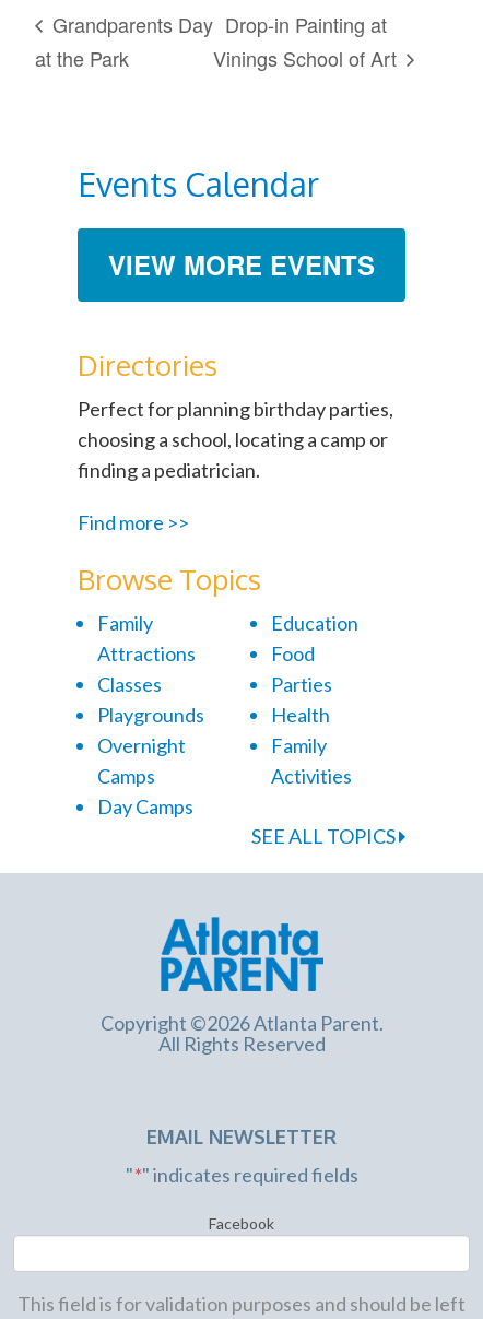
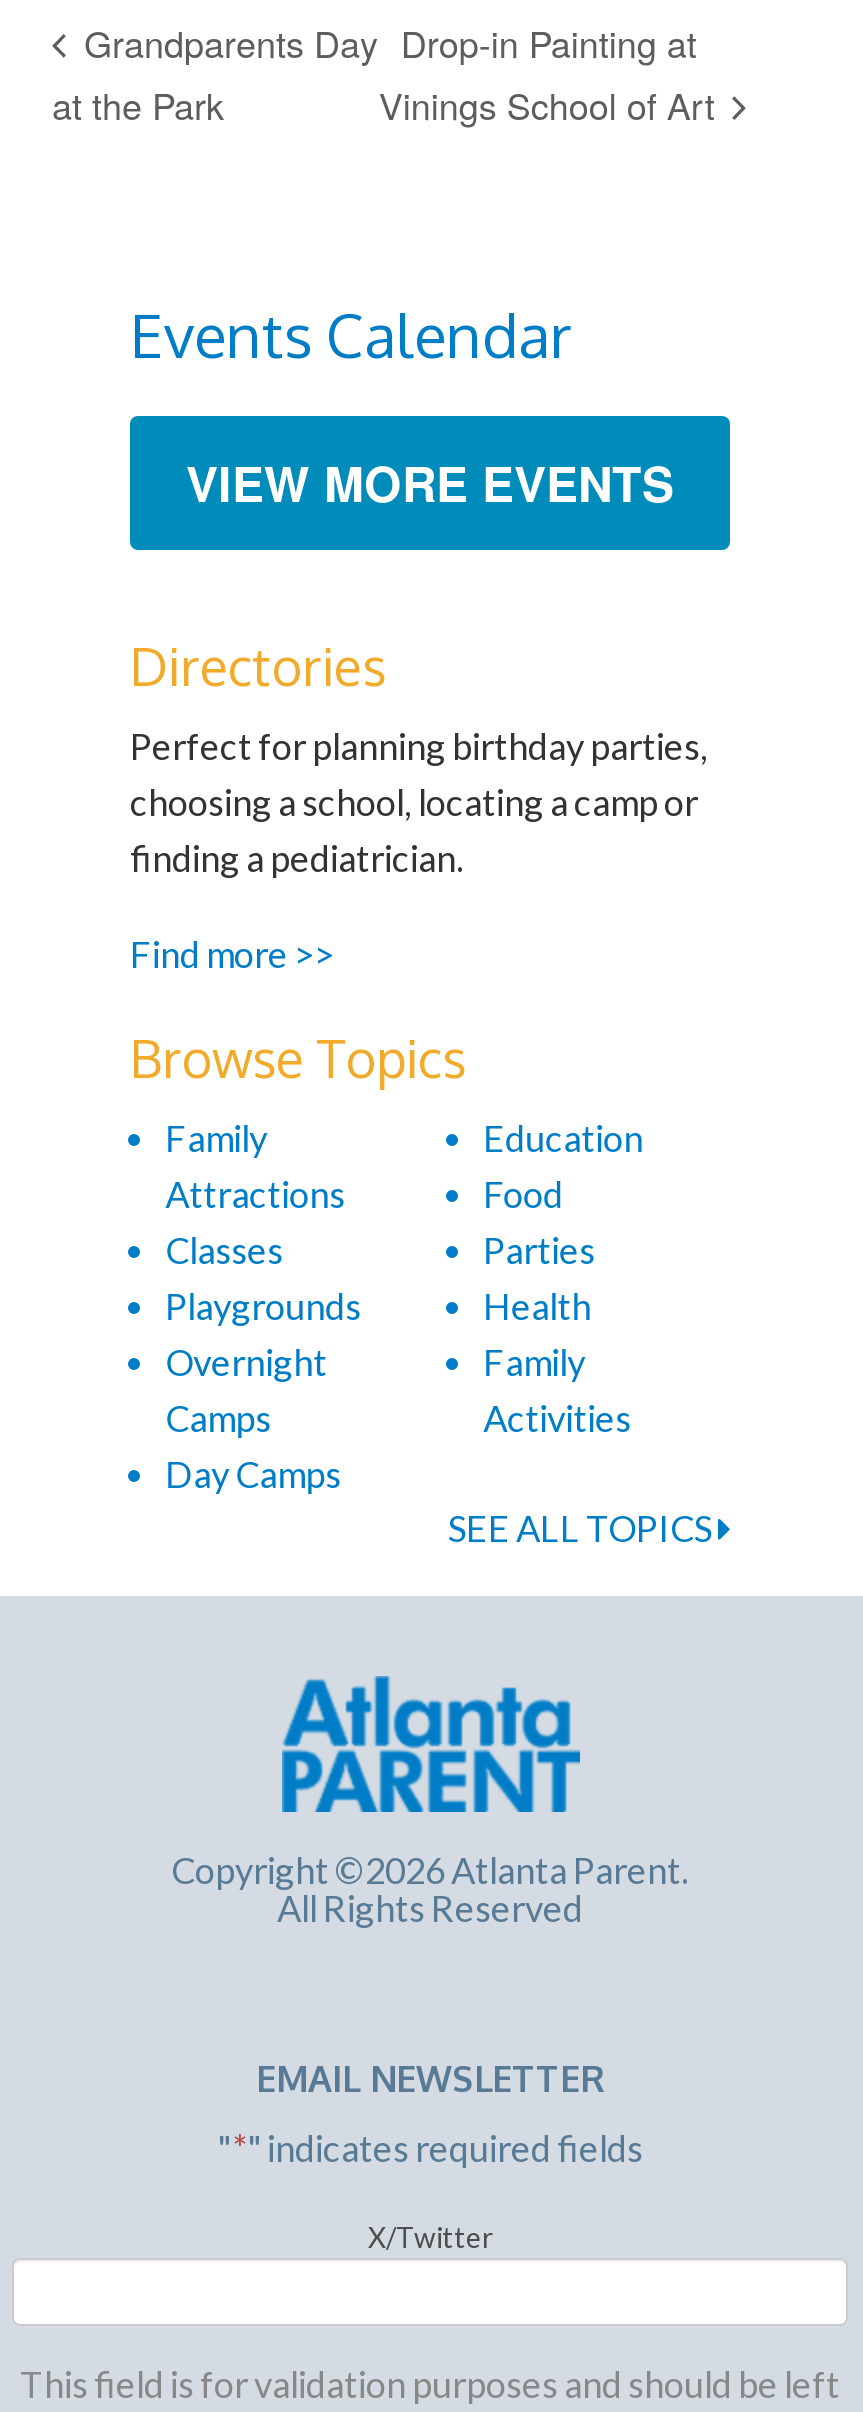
[209,1214,274,1233] Facebook -> [368,2220,492,2254] X/Twitter

